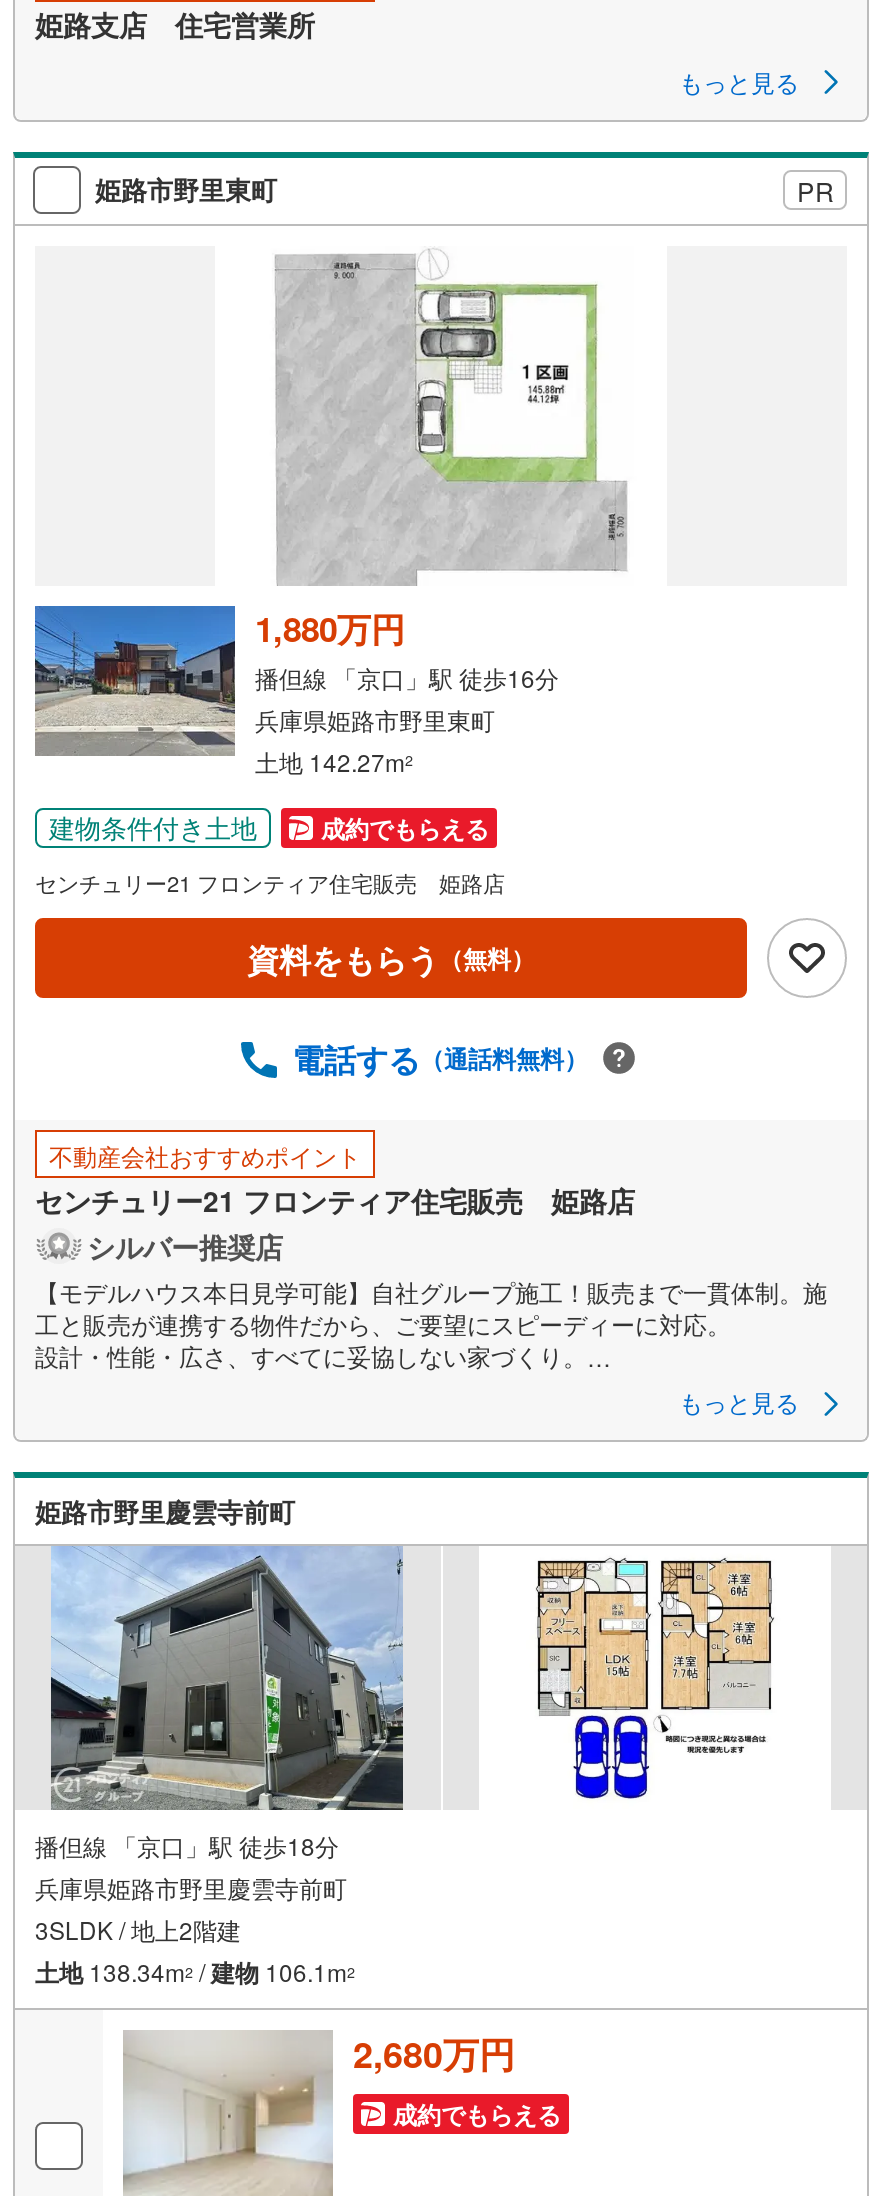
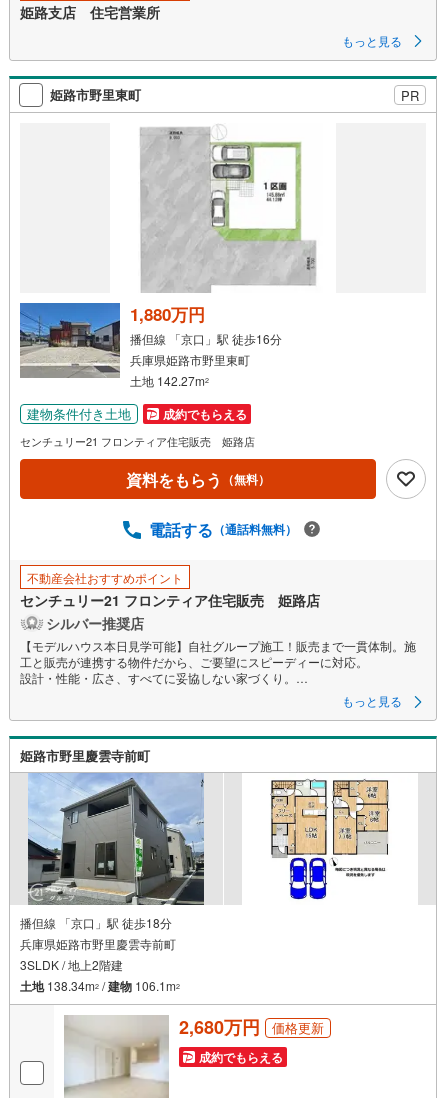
none -> [272,1018,324,1037] 価格更新

